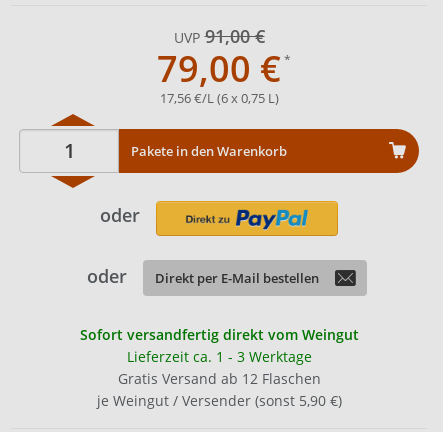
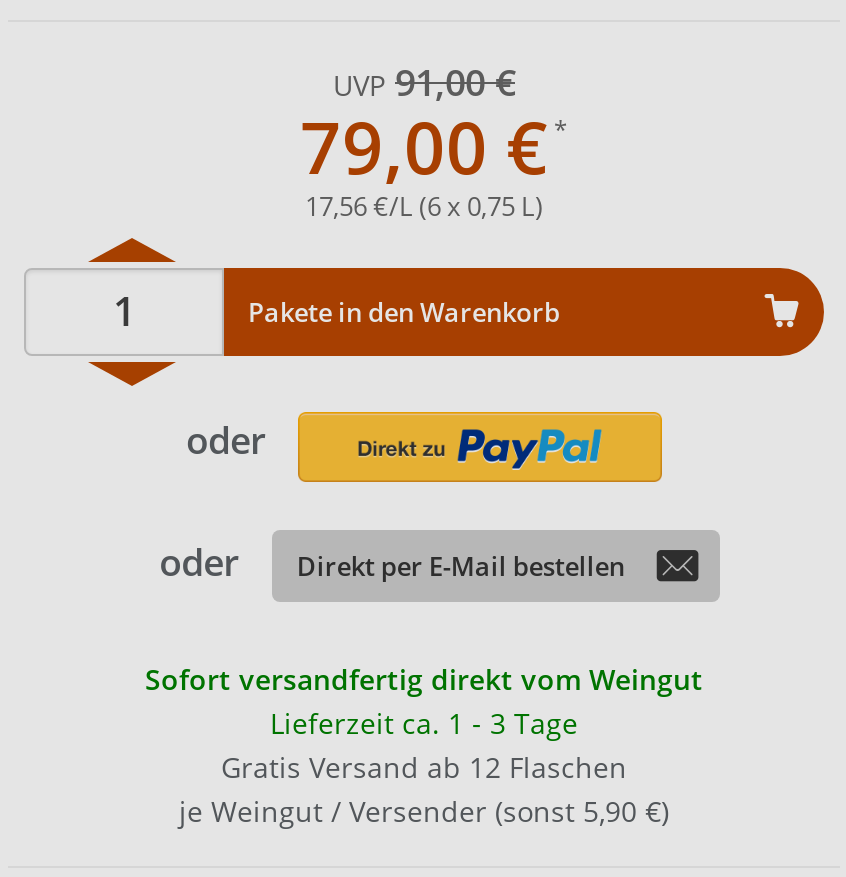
[126,347,311,366] Lieferzeit ca. 1 - 3 Werktage -> [270,705,578,743] Lieferzeit ca. 1 - 3 Tage

